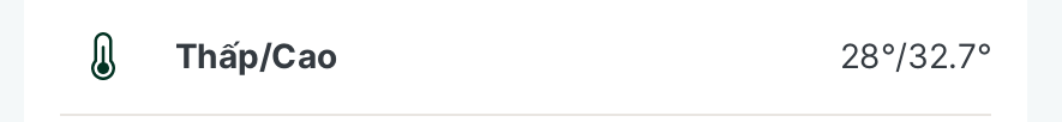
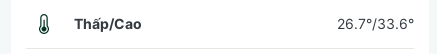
[840,35,991,75] 28°/32.7° -> [337,15,414,32] 26.7°/33.6°

